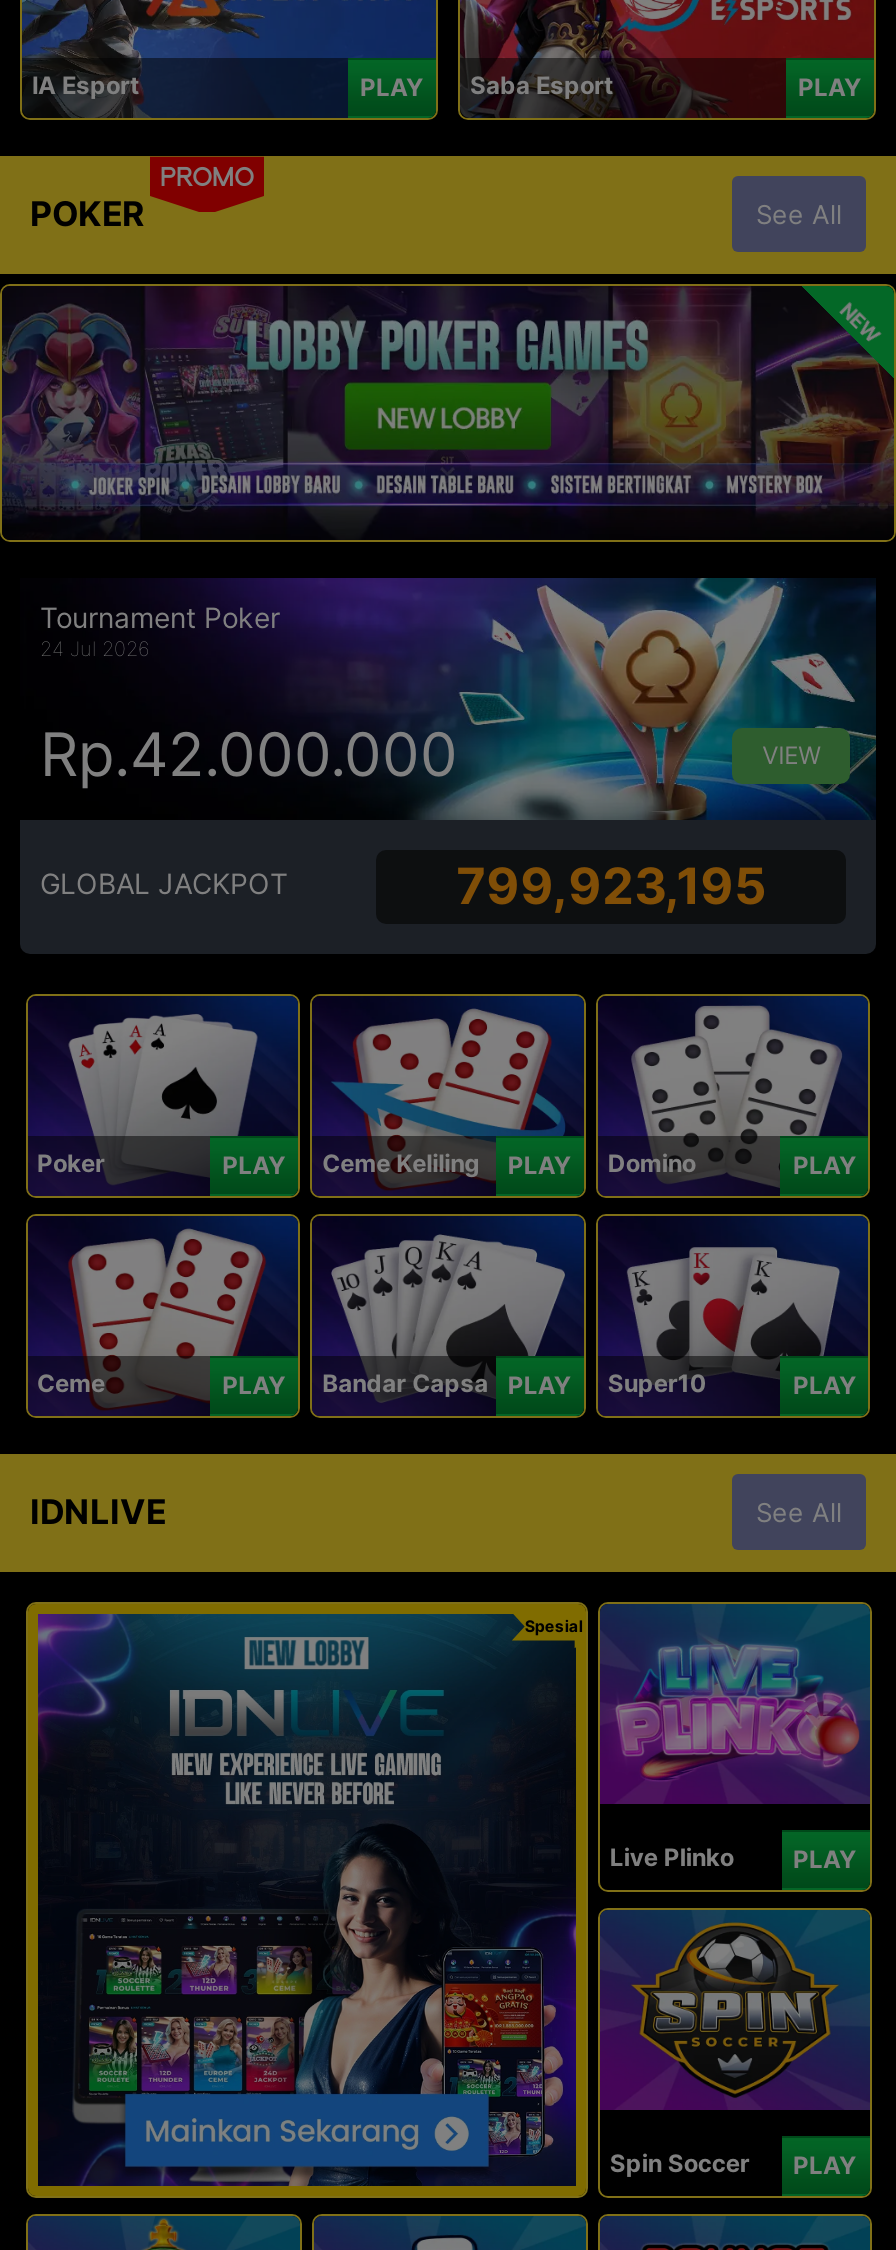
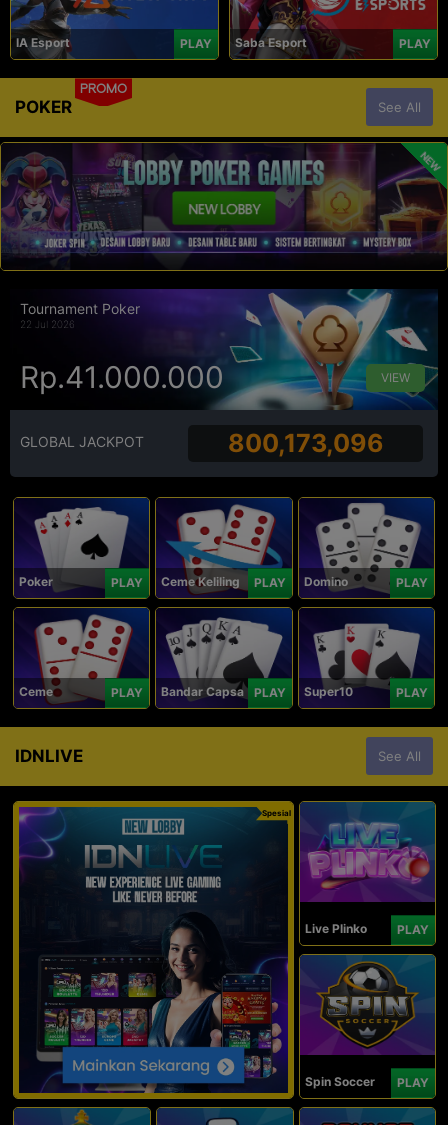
[40,636,150,660] 24 Jul 2026 -> [20,318,75,330] 22 Jul 2026
[40,718,458,790] Rp.42.000.000 -> [20,359,224,395] Rp.41.000.000
[456,857,766,917] 799,923,195 -> [228,428,384,458] 800,173,096

